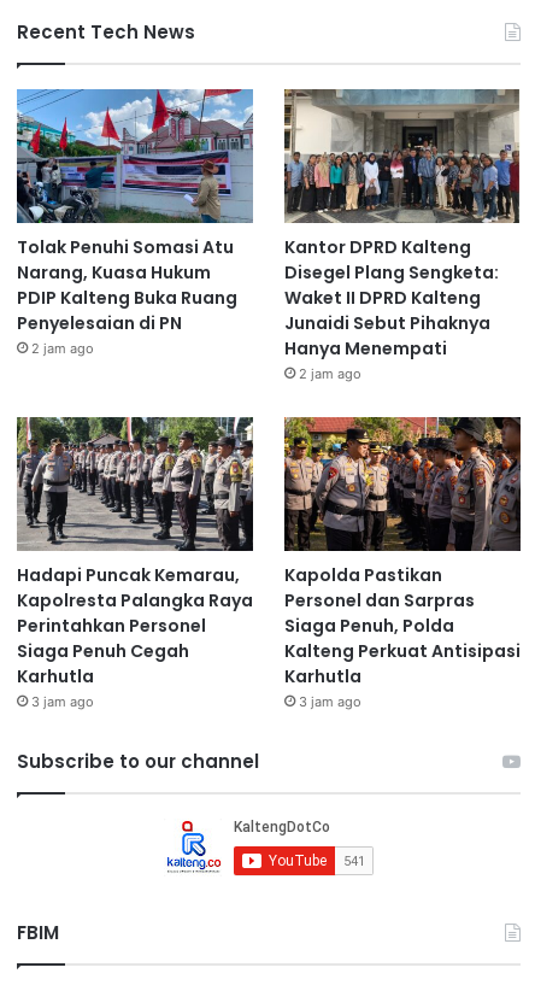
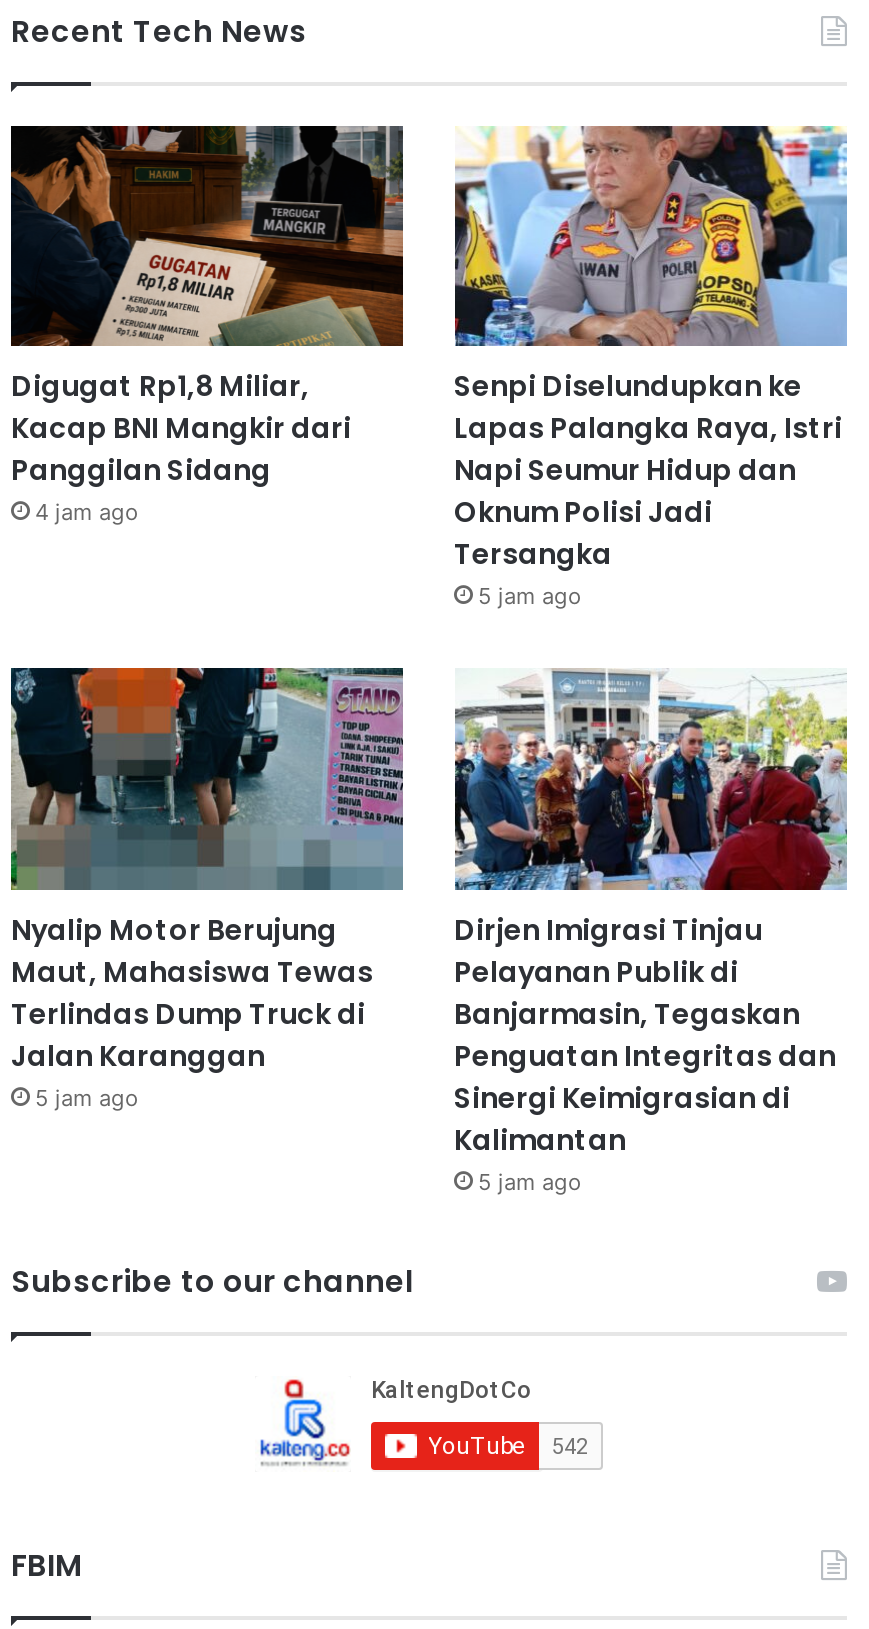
[16,88,254,357] [image] | Tolak Penuhi Somasi Atu | Narang, Kuasa Hukum | PDIP Kalteng Buka Ruang | Penyelesaian di PN | 2 jam ago -> [9,125,405,527] [image] | Digugat Rp1,8 Miliar, | Kacap BNI Mangkir dari | Panggilan Sidang | 4 jam ago
[283,88,521,382] [image] | Kantor DPRD Kalteng | Disegel Plang Sengketa: | Waket II DPRD Kalteng | Junaidi Sebut Pihaknya | Hanya Menempati | 2 jam ago -> [454,125,849,611] [image] | Senpi Diselundupkan ke | Lapas Palangka Raya, Istri | Napi Seumur Hidup dan | Oknum Polisi Jadi | Tersangka | 5 jam ago
[17,416,254,710] [image] | Hadapi Puncak Kemarau, | Kapolresta Palangka Raya | Perintahkan Personel | Siaga Penuh Cegah | Karhutla | 3 jam ago -> [11,665,403,1113] [image] | Nyalip Motor Berujung | Maut, Mahasiswa Tewas | Terlindas Dump Truck di | Jalan Karanggan | 5 jam ago
[283,416,522,710] [image] | Kapolda Pastikan | Personel dan Sarpras | Siaga Penuh, Polda | Kalteng Perkuat Antisipasi | Karhutla | 3 jam ago -> [453,669,849,1197] [image] | Dirjen Imigrasi Tinjau | Pelayanan Publik di | Banjarmasin, Tegaskan | Penguatan Integritas dan | Sinergi Keimigrasian di | Kalimantan | 5 jam ago

